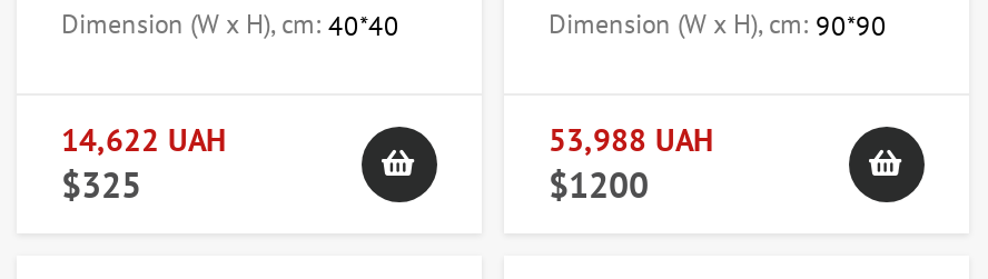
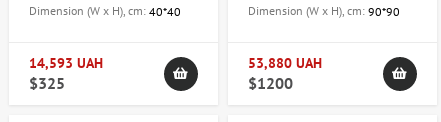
[61,120,226,161] 14,622 UAH -> [29,54,103,72] 14,593 UAH
[549,120,713,161] 53,988 UAH -> [248,54,322,72] 53,880 UAH

